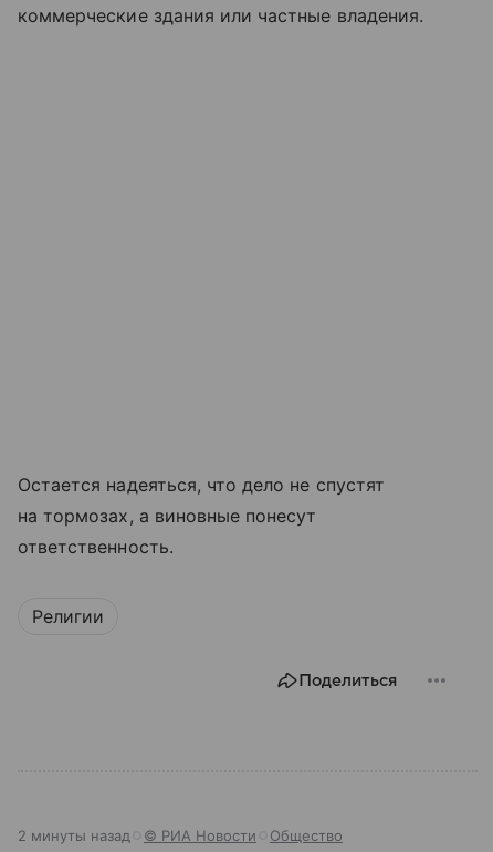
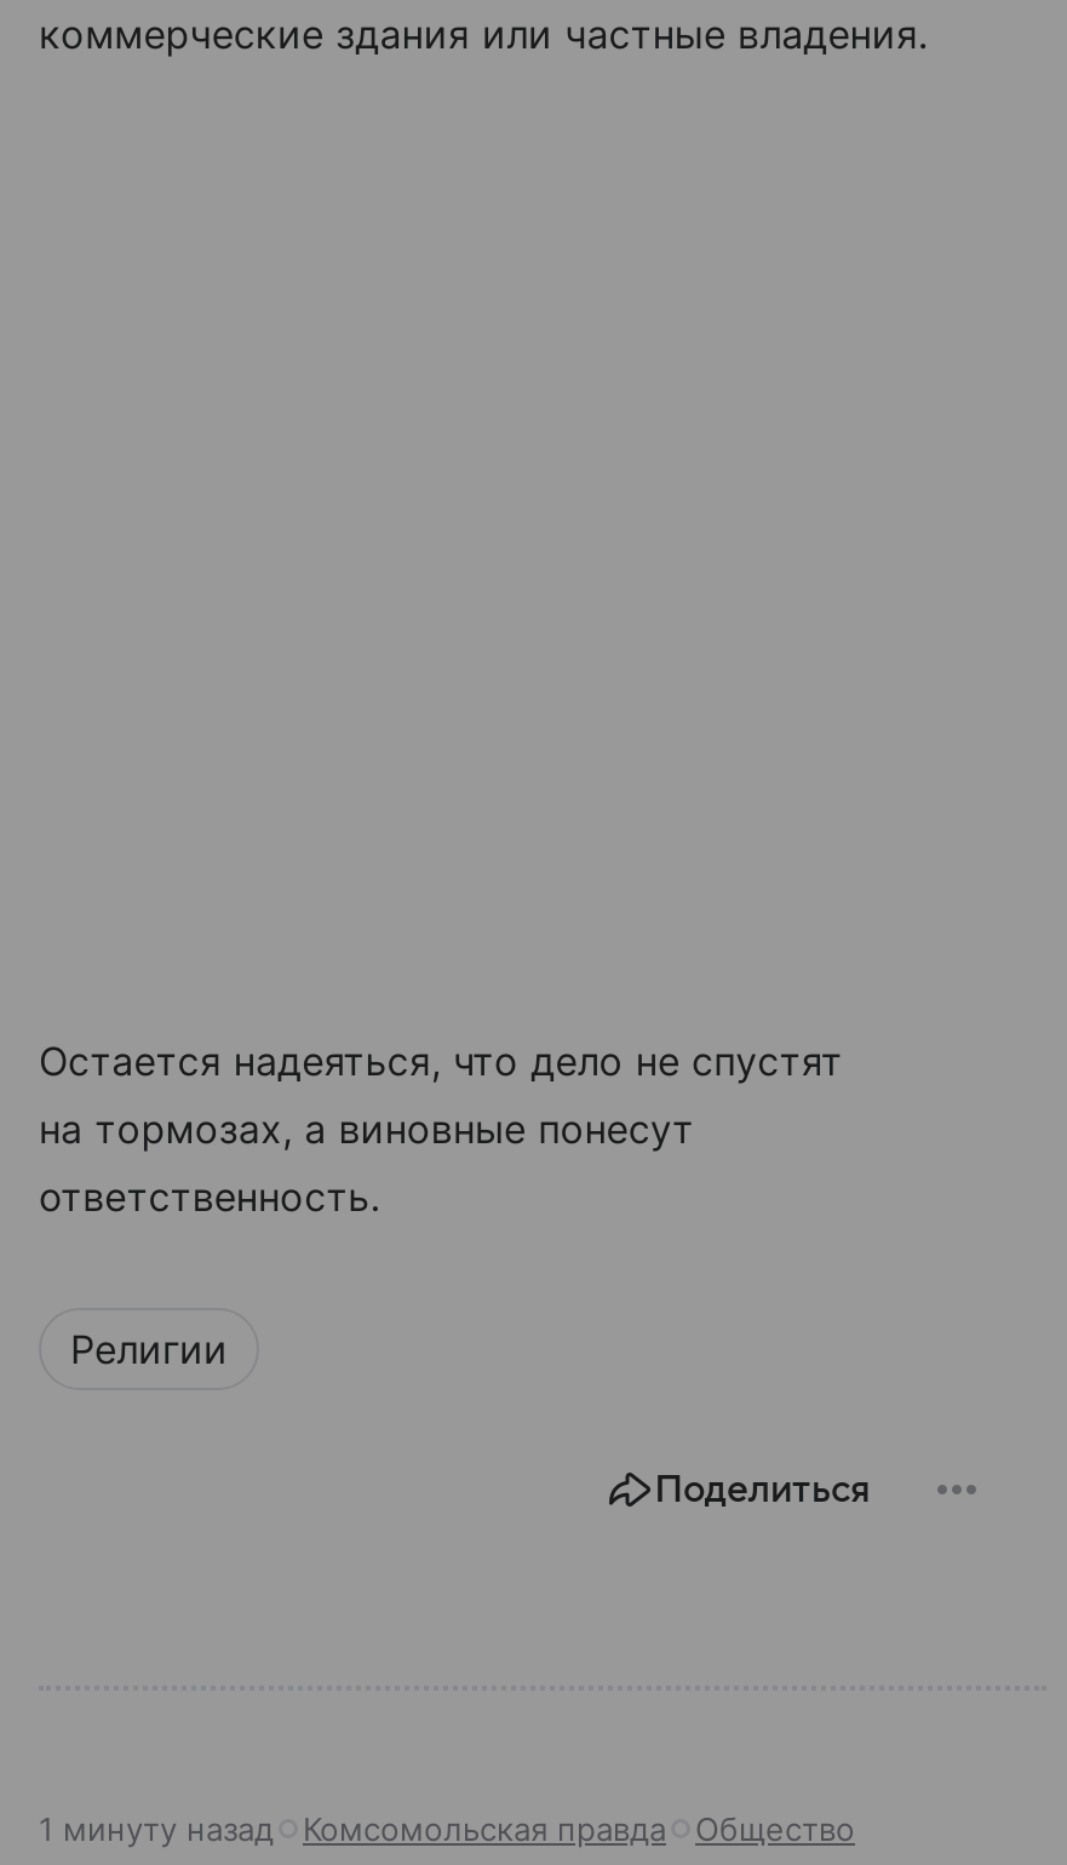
[18,827,256,844] 2 минуты назад | © РИА Новости -> [39,1809,666,1848] 1 минуту назад | Комсомольская правда

